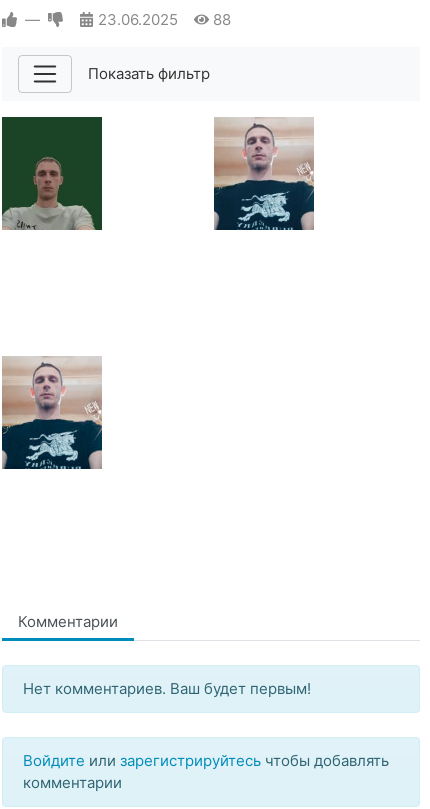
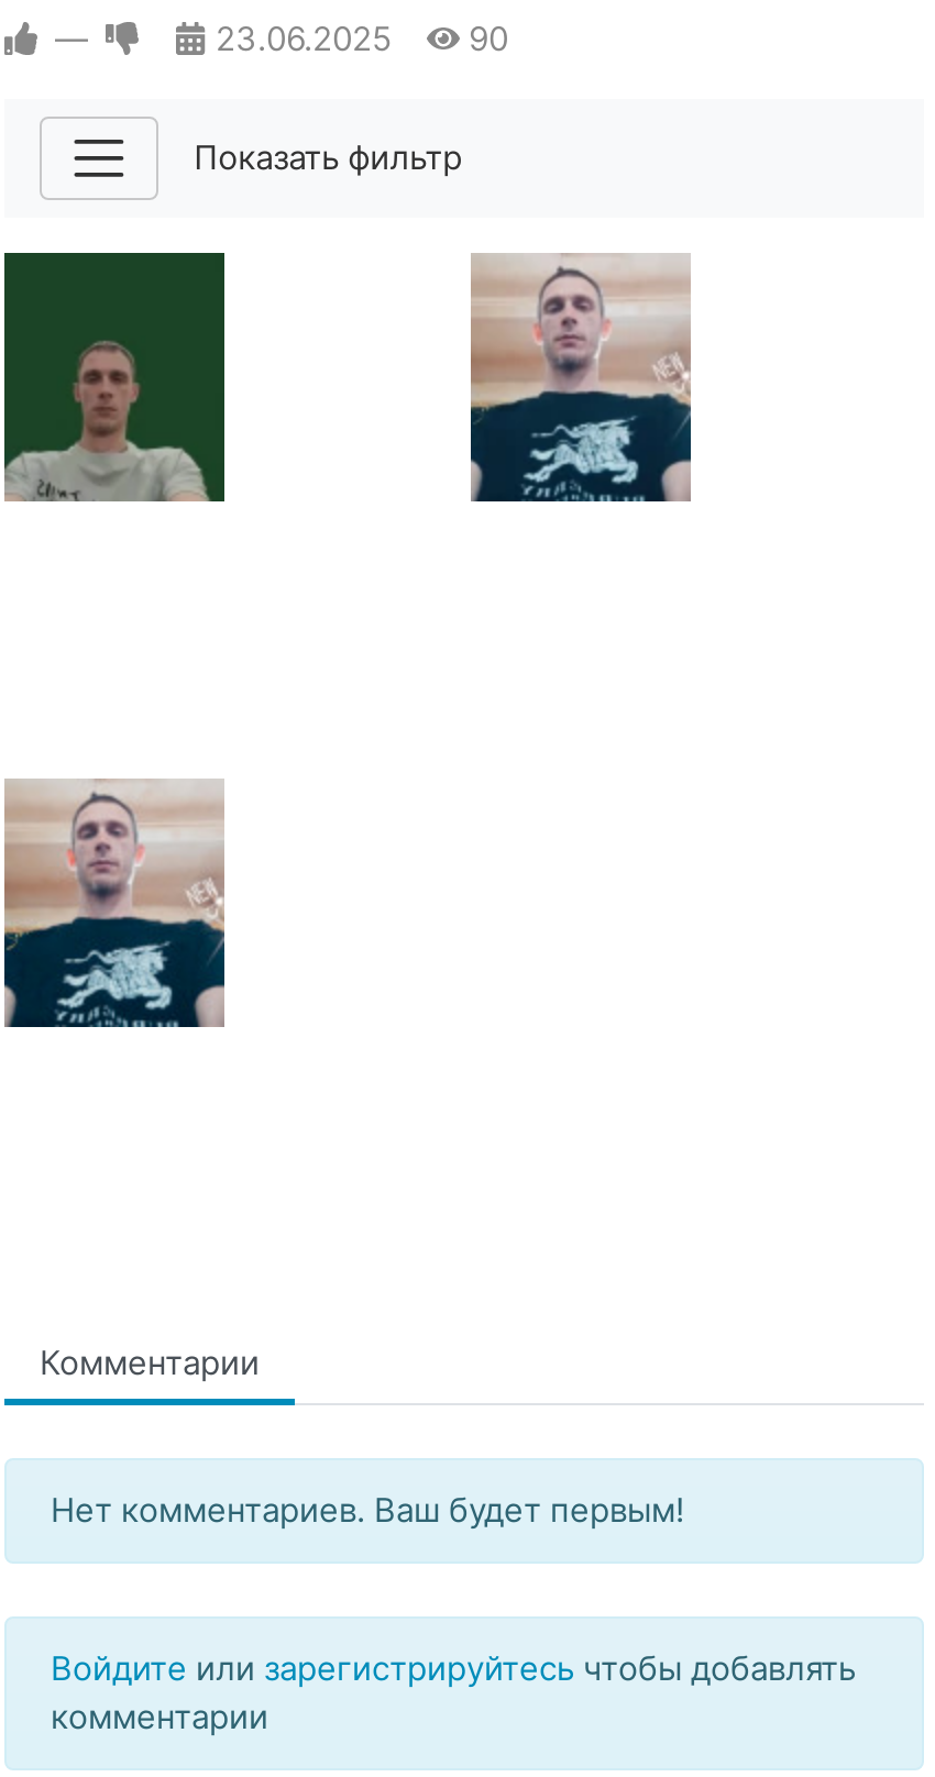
[98,10,231,29] 23.06.2025 88 -> [216,18,508,59] 23.06.2025 90

